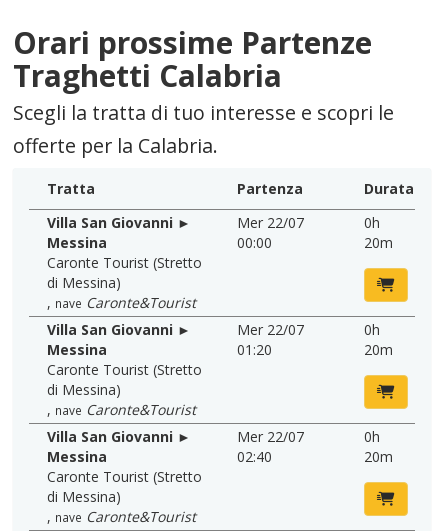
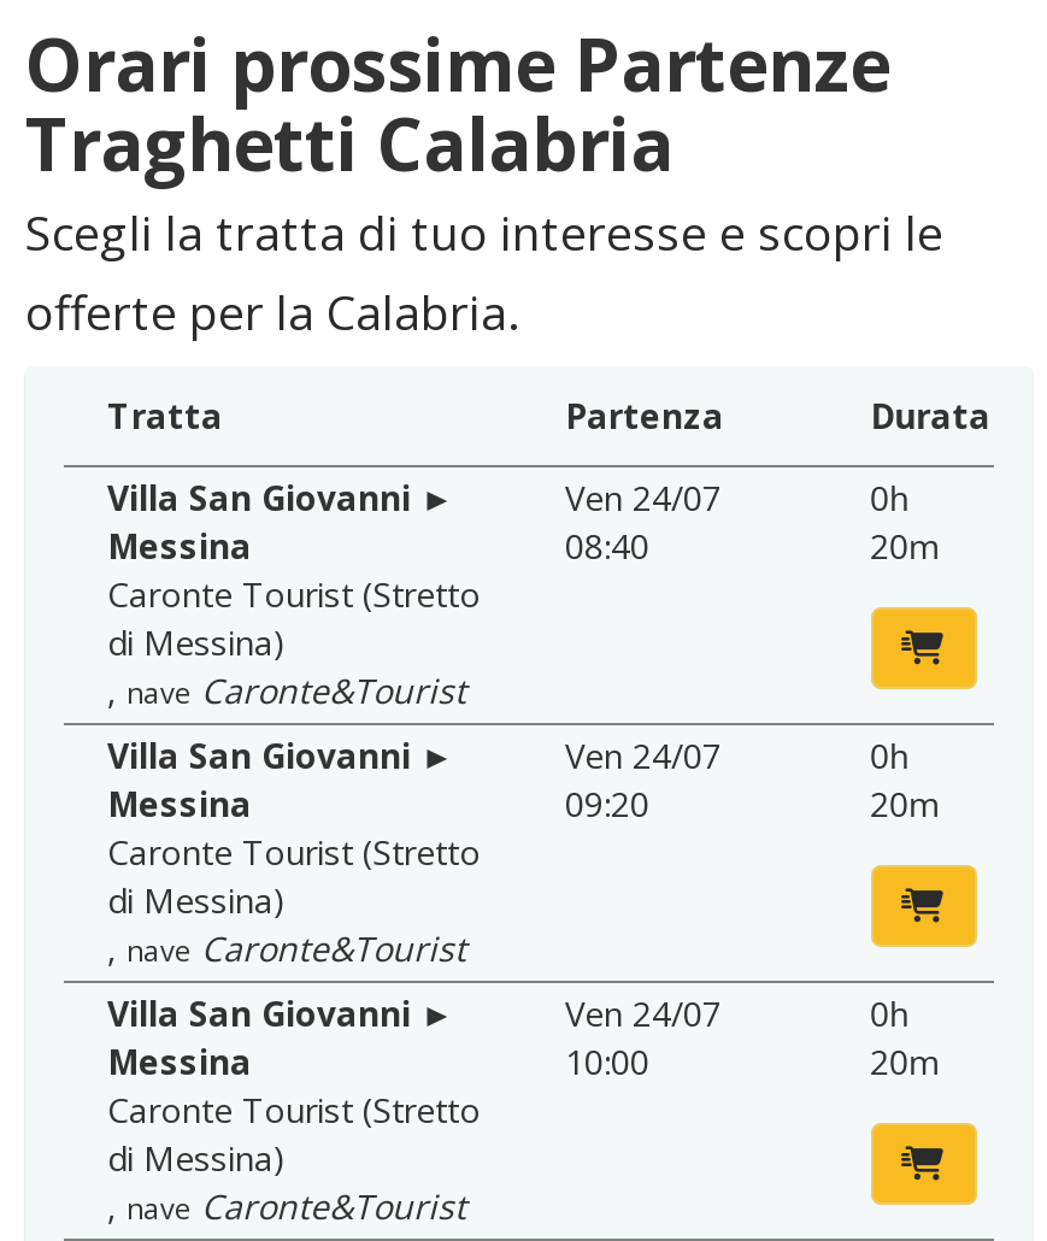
[237,213,304,252] Mer 22/07 | 00:00 -> [565,474,722,568] Ven 24/07 | 08:40
[237,320,304,359] Mer 22/07 | 01:20 -> [565,732,722,826] Ven 24/07 | 09:20
[237,427,304,466] Mer 22/07 | 02:40 -> [565,990,722,1084] Ven 24/07 | 10:00

